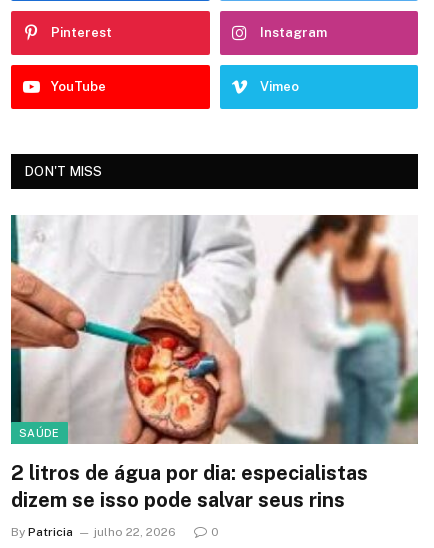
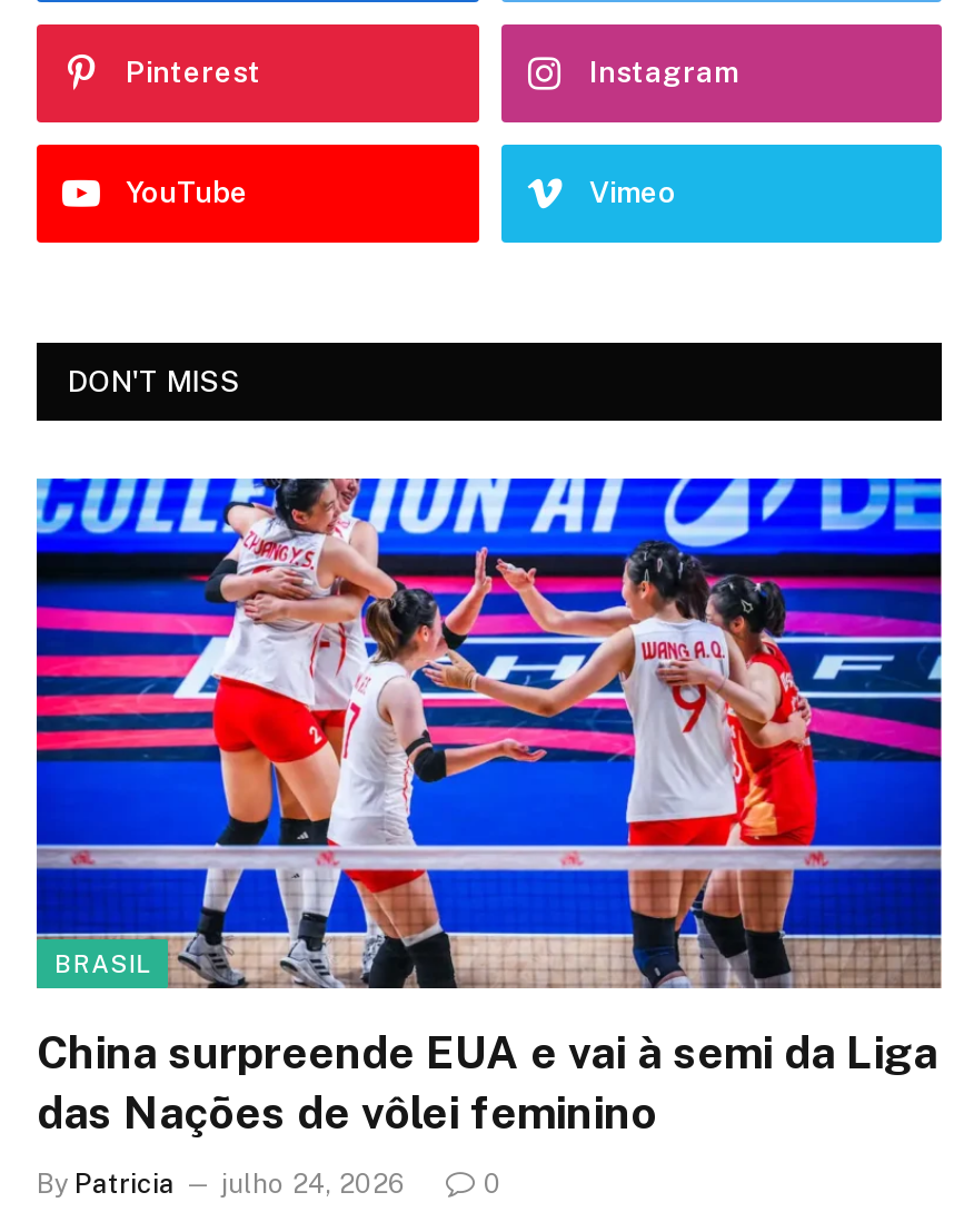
[10,214,419,445] [image] | SAÚDE -> [34,476,944,991] [image] | BRASIL
[11,461,368,512] 2 litros de água por dia: especialistas | dizem se isso pode salvar seus rins -> [37,1025,937,1139] China surpreende EUA e vai à semi da Liga | das Nações de vôlei feminino
[11,525,176,539] By Patricia julho 22, 2026 -> [37,1168,406,1199] By Patricia julho 24, 2026

